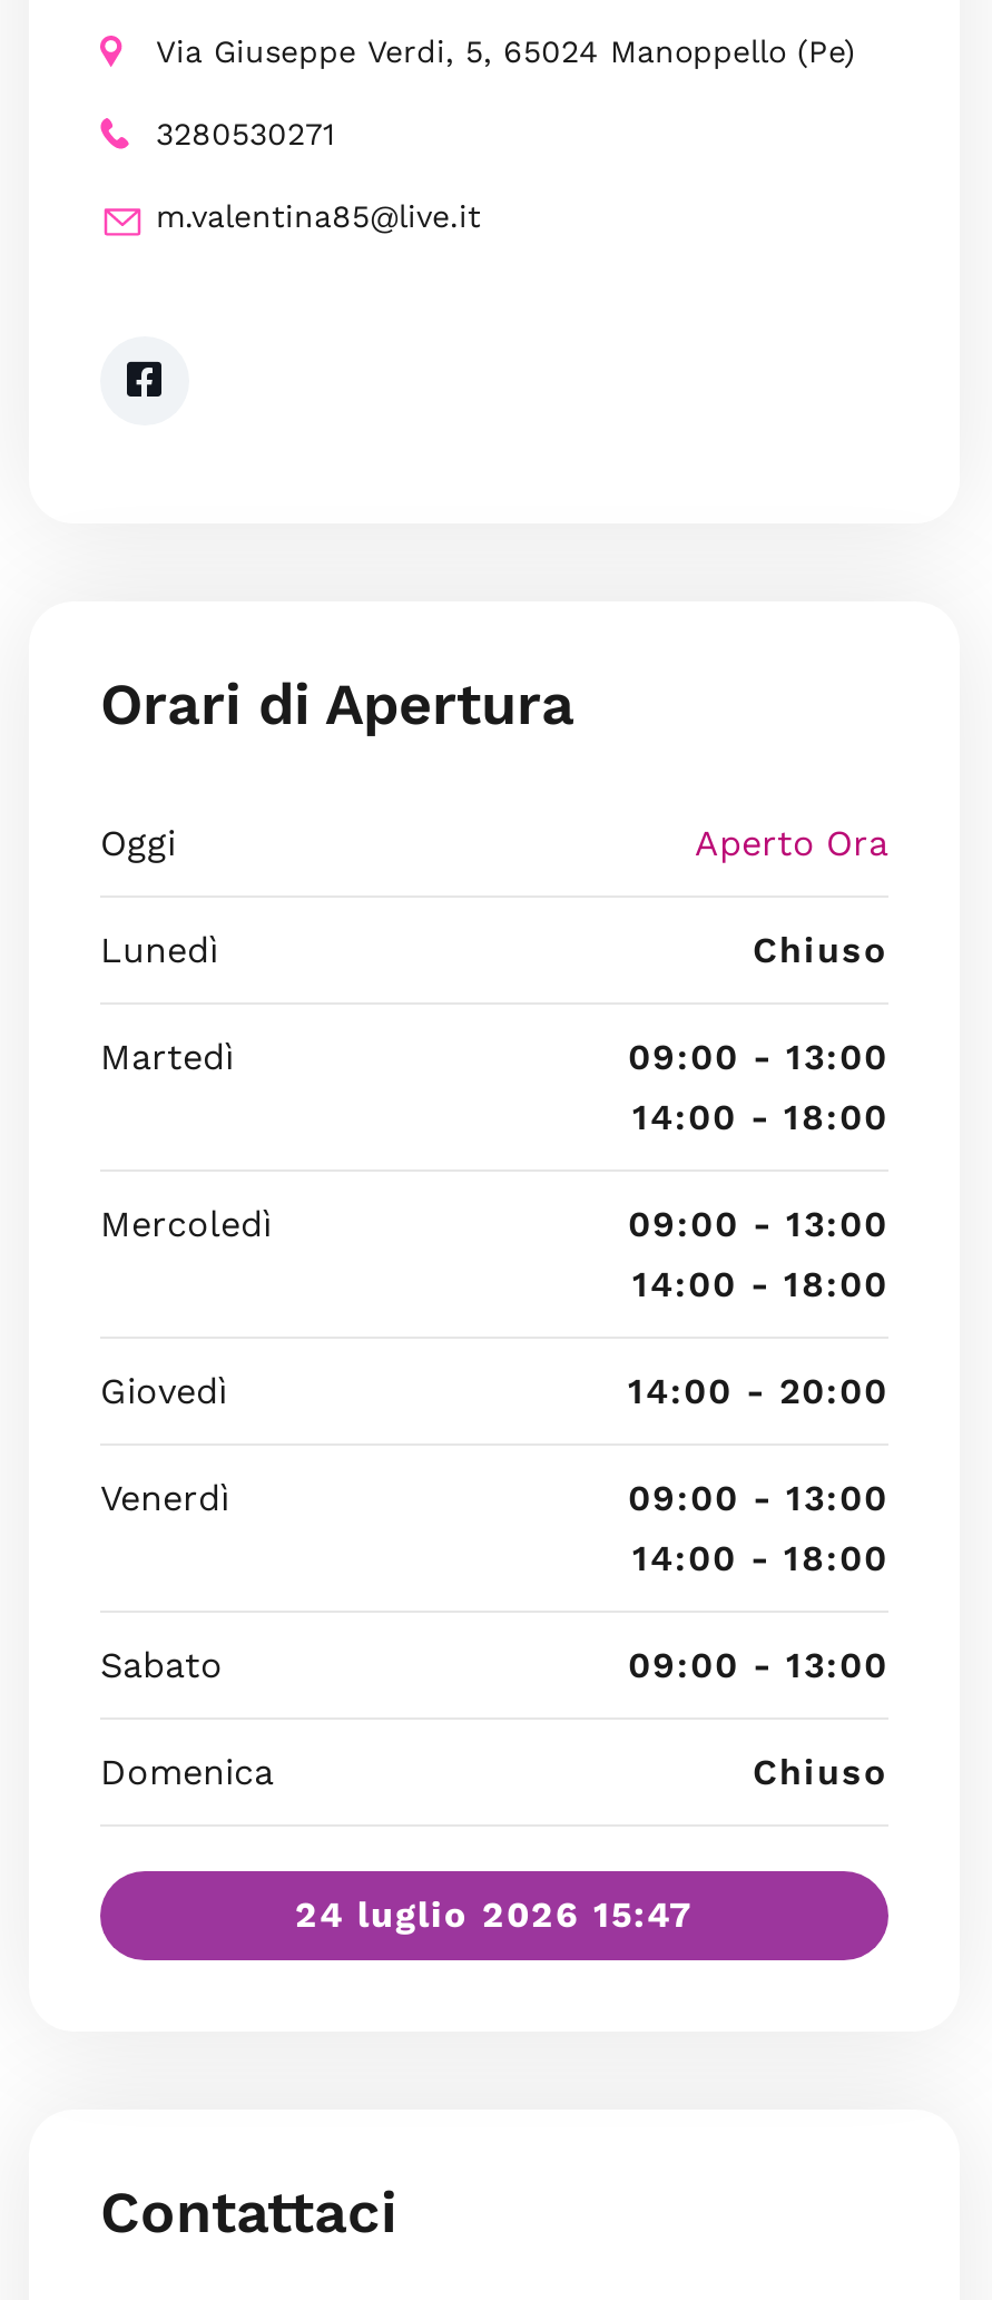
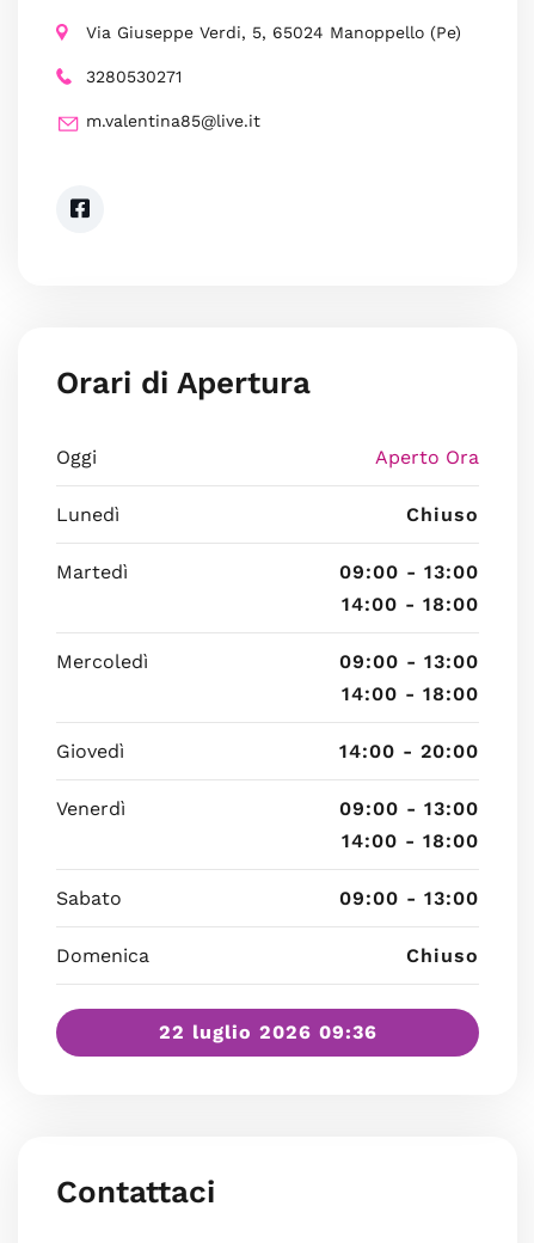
[295,1893,694,1936] 24 luglio 2026 15:47 -> [158,1021,377,1043] 22 luglio 2026 09:36

